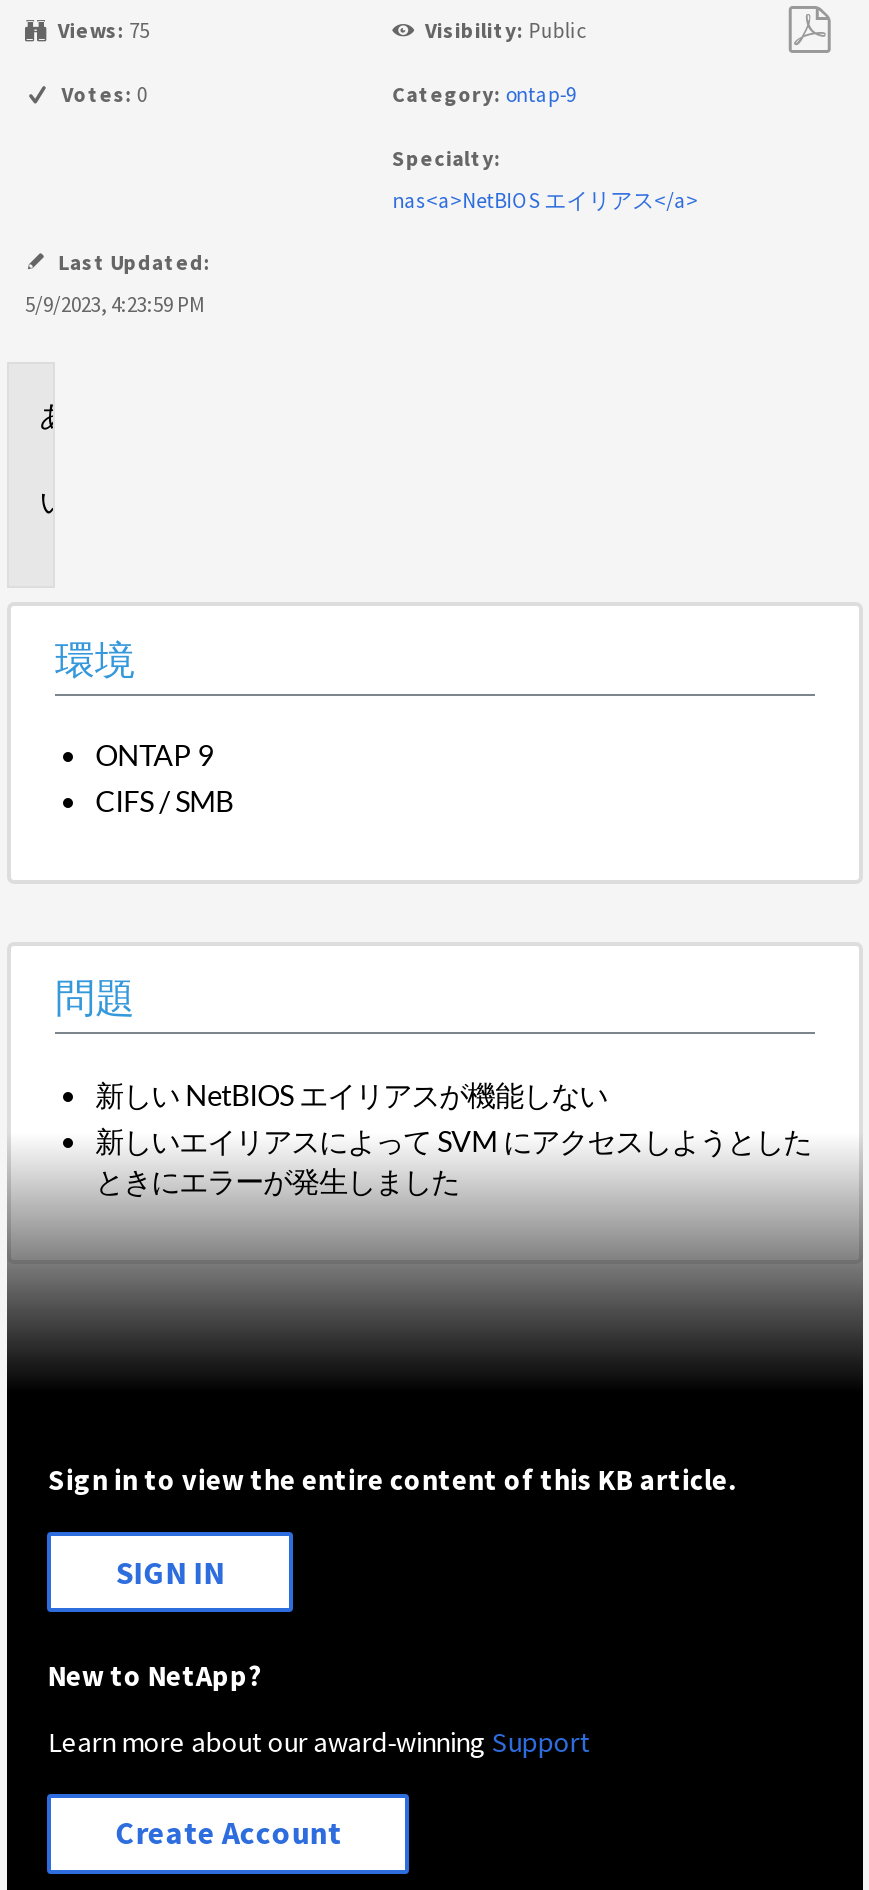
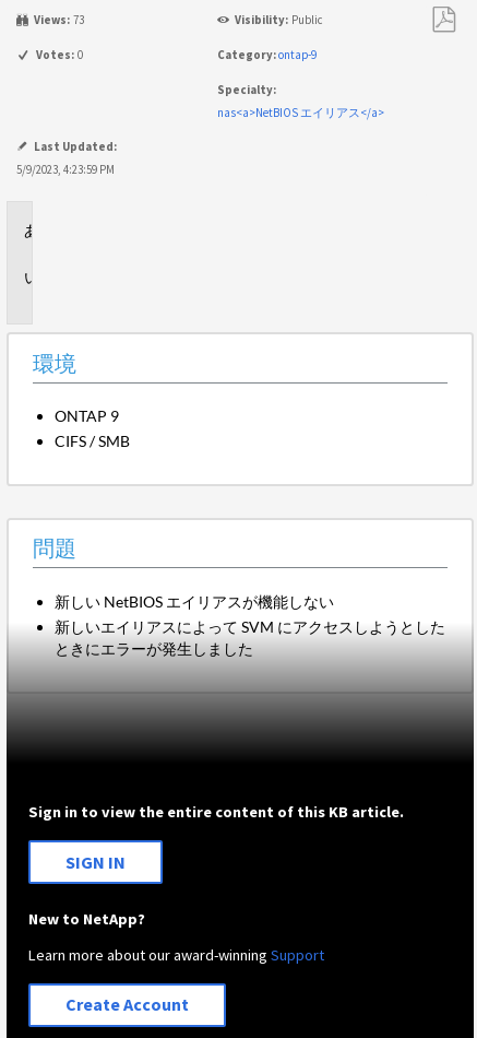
[58,16,149,44] Views: 75 -> [34,12,84,27] Views: 73

